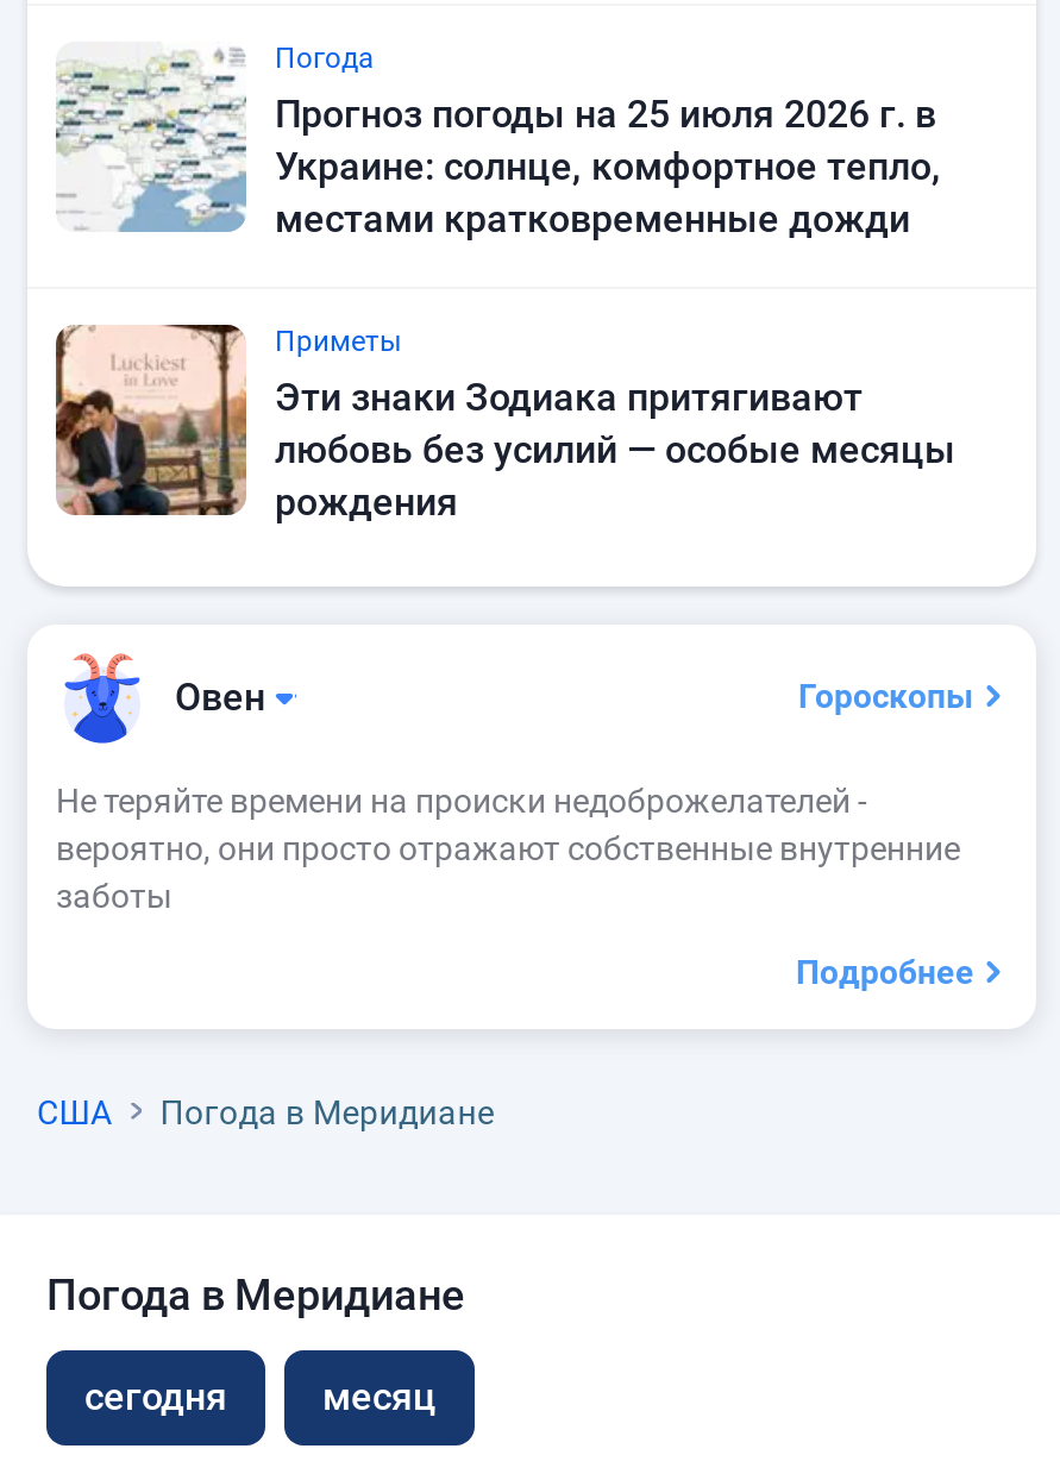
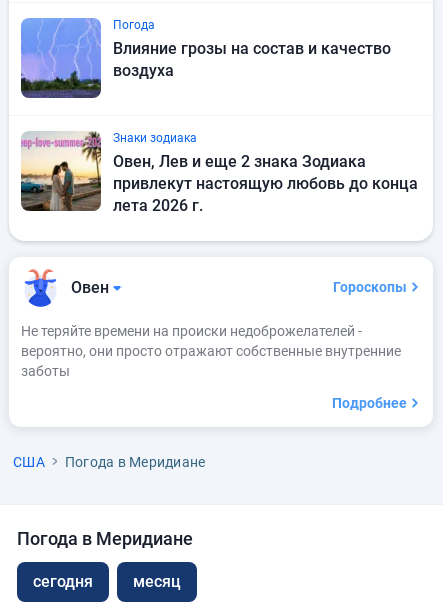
[54,42,941,242] [image] | Прогноз погоды на 25 июля 2026 г. в | Украине: солнце, комфортное тепло, | местами кратковременные дожди -> [20,17,391,99] [image] | Влияние грозы на состав и качество | воздуха
[54,322,955,525] [image] | Приметы | Эти знаки Зодиака притягивают | любовь без усилий — особые месяцы | рождения -> [20,131,418,215] [image] | Знаки зодиака | Овен, Лев и еще 2 знака Зодиака | привлекут настоящую любовь до конца | лета 2026 г.

